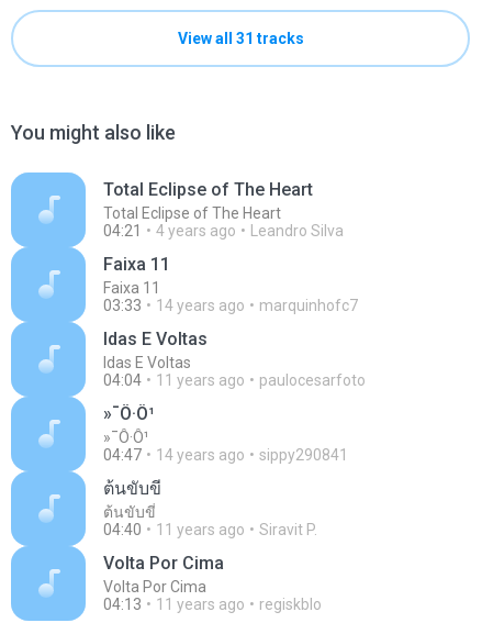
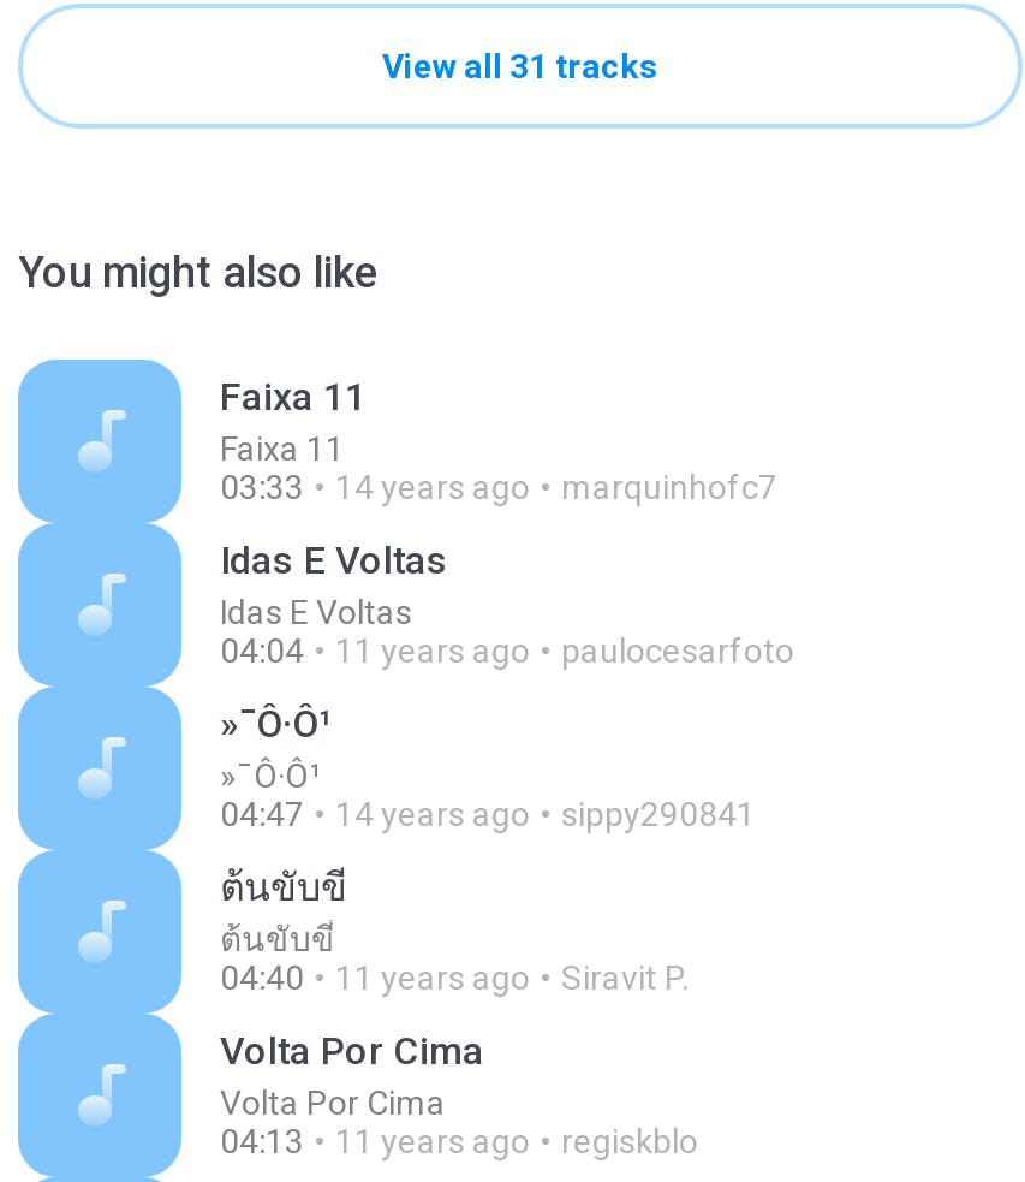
[103,179,344,240] Total Eclipse of The Heart | Total Eclipse of The Heart | 04:21 | 4 years ago | Leandro Silva -> none

